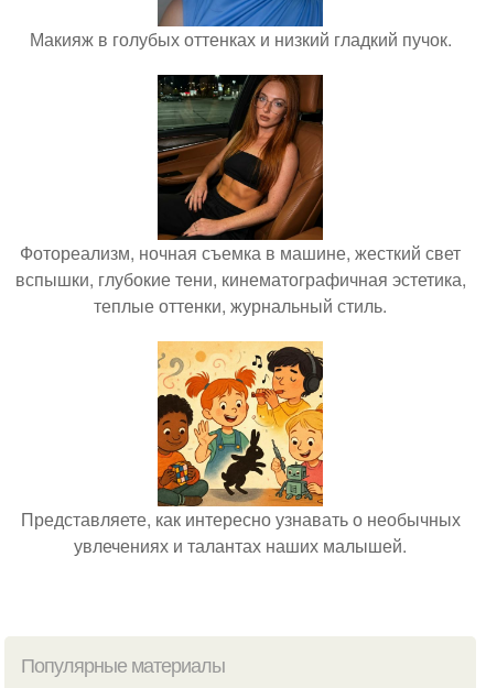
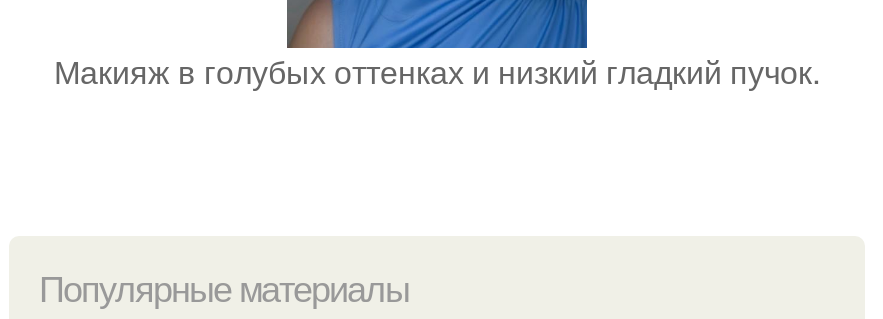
[15,74,466,318] [image] | Фотореализм, ночная съемка в машине, жесткий свет | вспышки, глубокие тени, кинематографичная эстетика, | теплые оттенки, журнальный стиль. -> none
[20,341,460,558] [image] | Представляете, как интересно узнавать о необычных | увлечениях и талантах наших малышей. -> none

